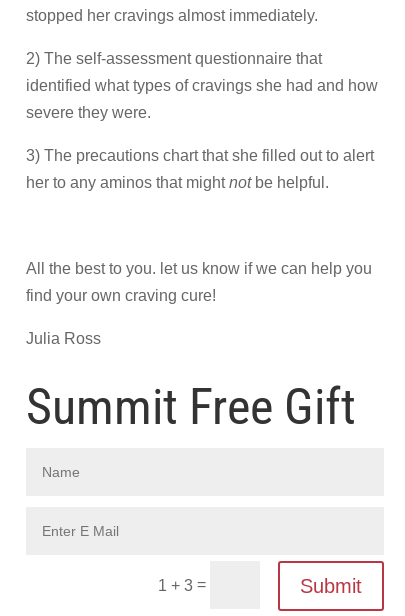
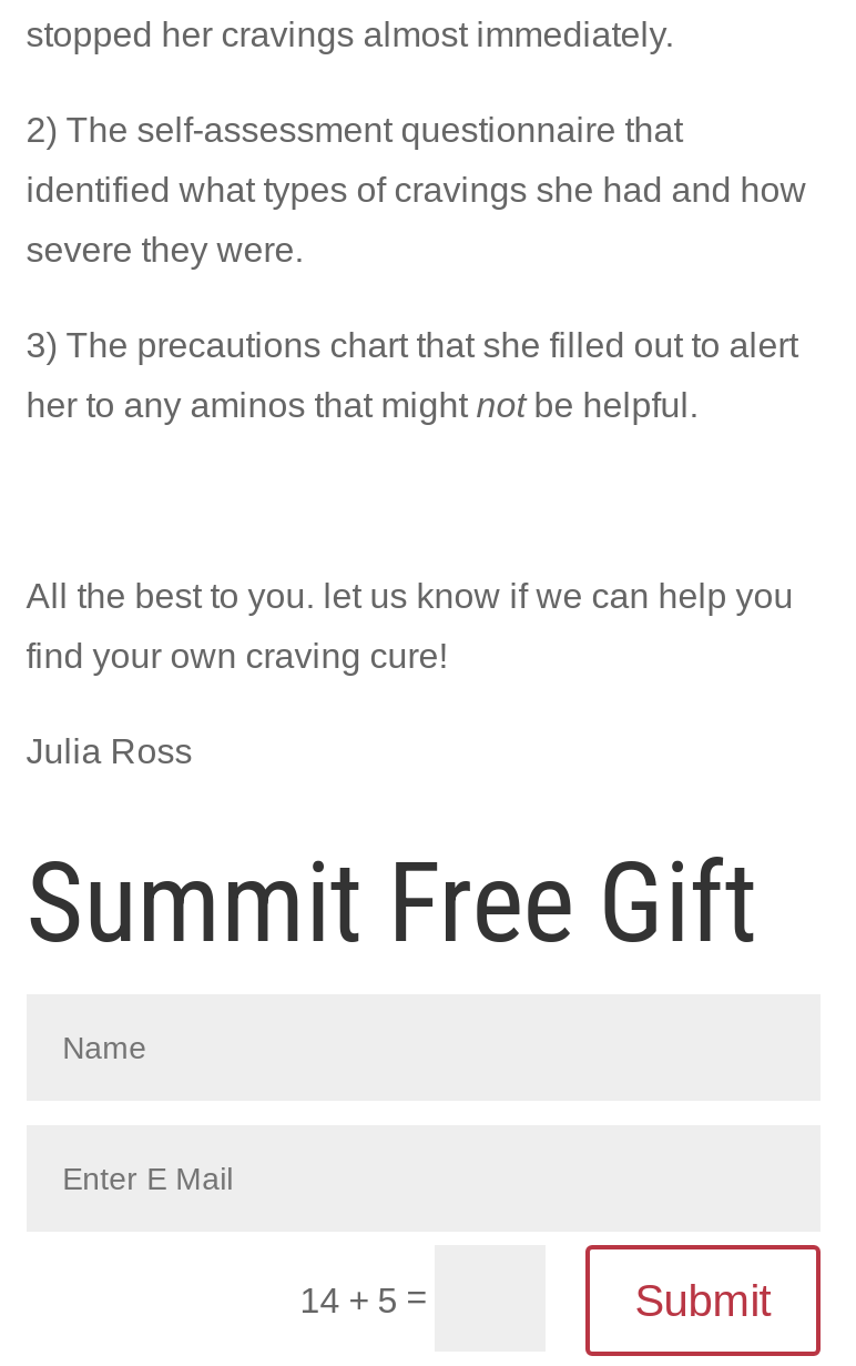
[158,576,210,594] 1 + 3 = -> [300,1278,435,1319] 14 + 5 =

